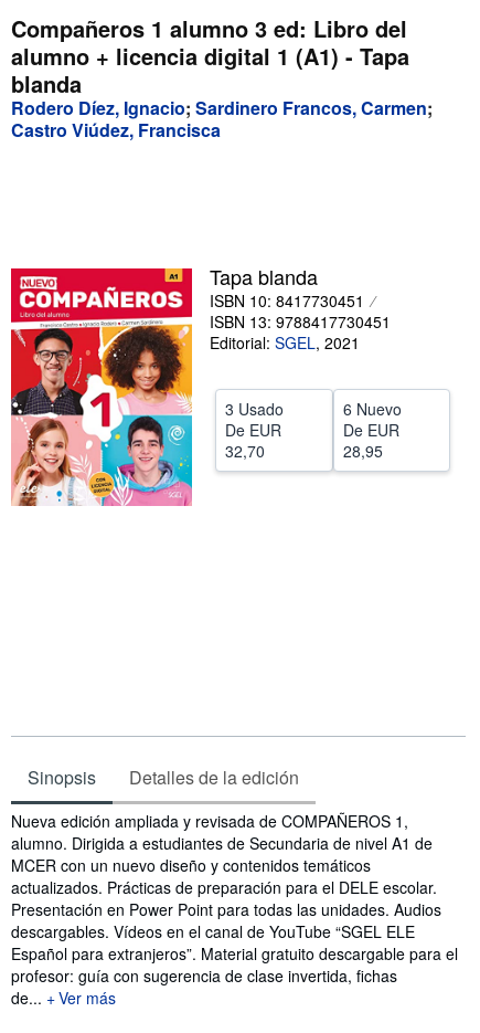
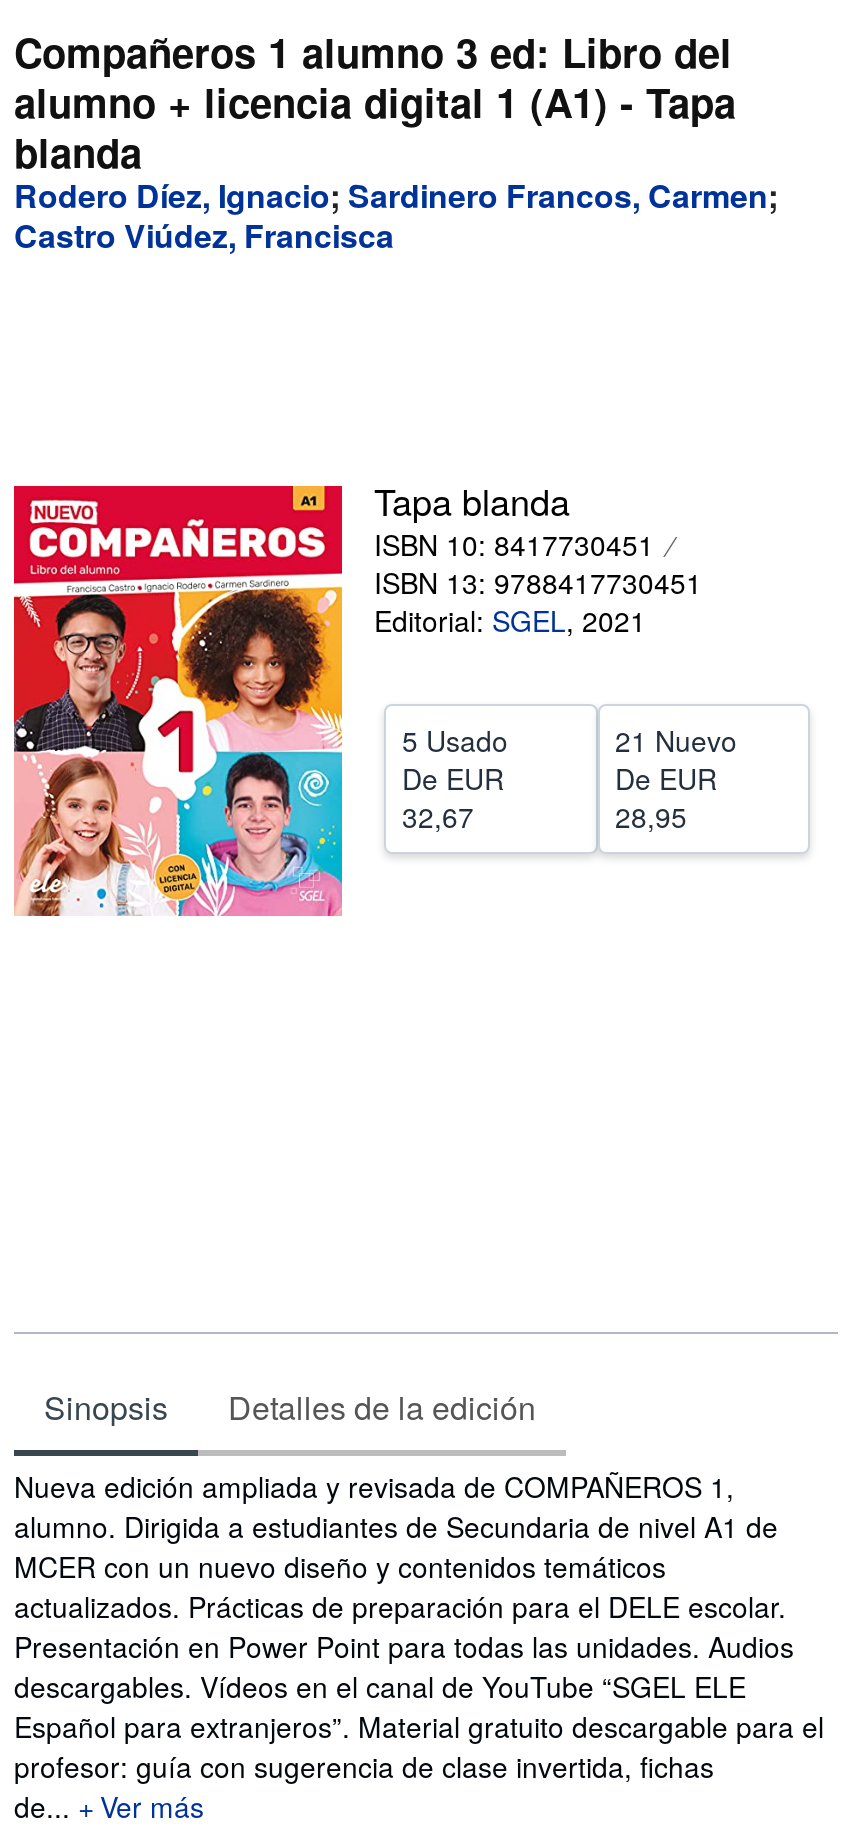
[225,398,284,420] 3 Usado -> [402,720,508,760] 5 Usado
[343,398,401,420] 6 Nuevo -> [615,720,737,760] 21 Nuevo
[225,440,265,462] 32,70 -> [402,796,474,836] 32,67

